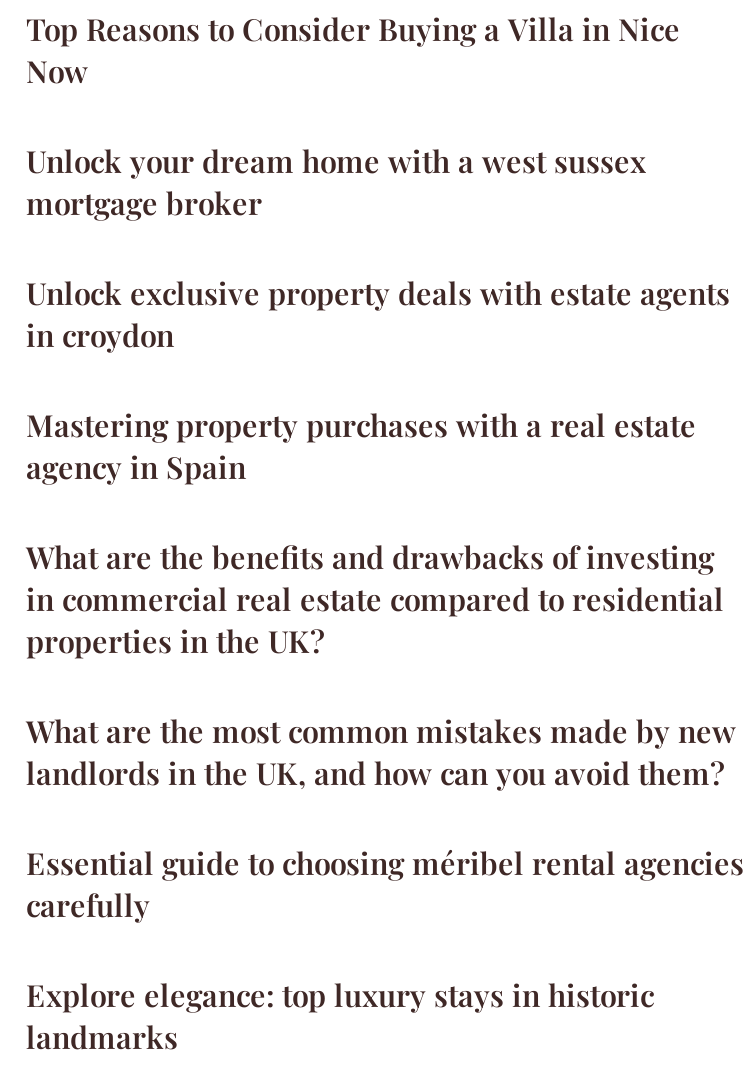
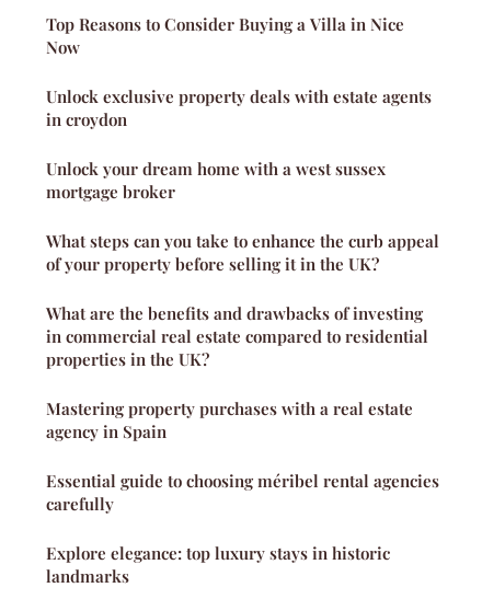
moved [26,142,646,224] -> [46,158,386,203]: Unlock your dream home with a west sussex | mortgage broker
moved [26,274,730,356] -> [46,86,432,131]: Unlock exclusive property deals with estate agents | in croydon
none -> [46,230,439,275] What steps can you take to enhance the curb appeal | of your property before selling it in the UK?
moved [26,406,696,488] -> [46,398,413,443]: Mastering property purchases with a real estate | agency in Spain
[26,712,736,794] What are the most common mistakes made by new | landlords in the UK, and how can you avoid them? -> none

